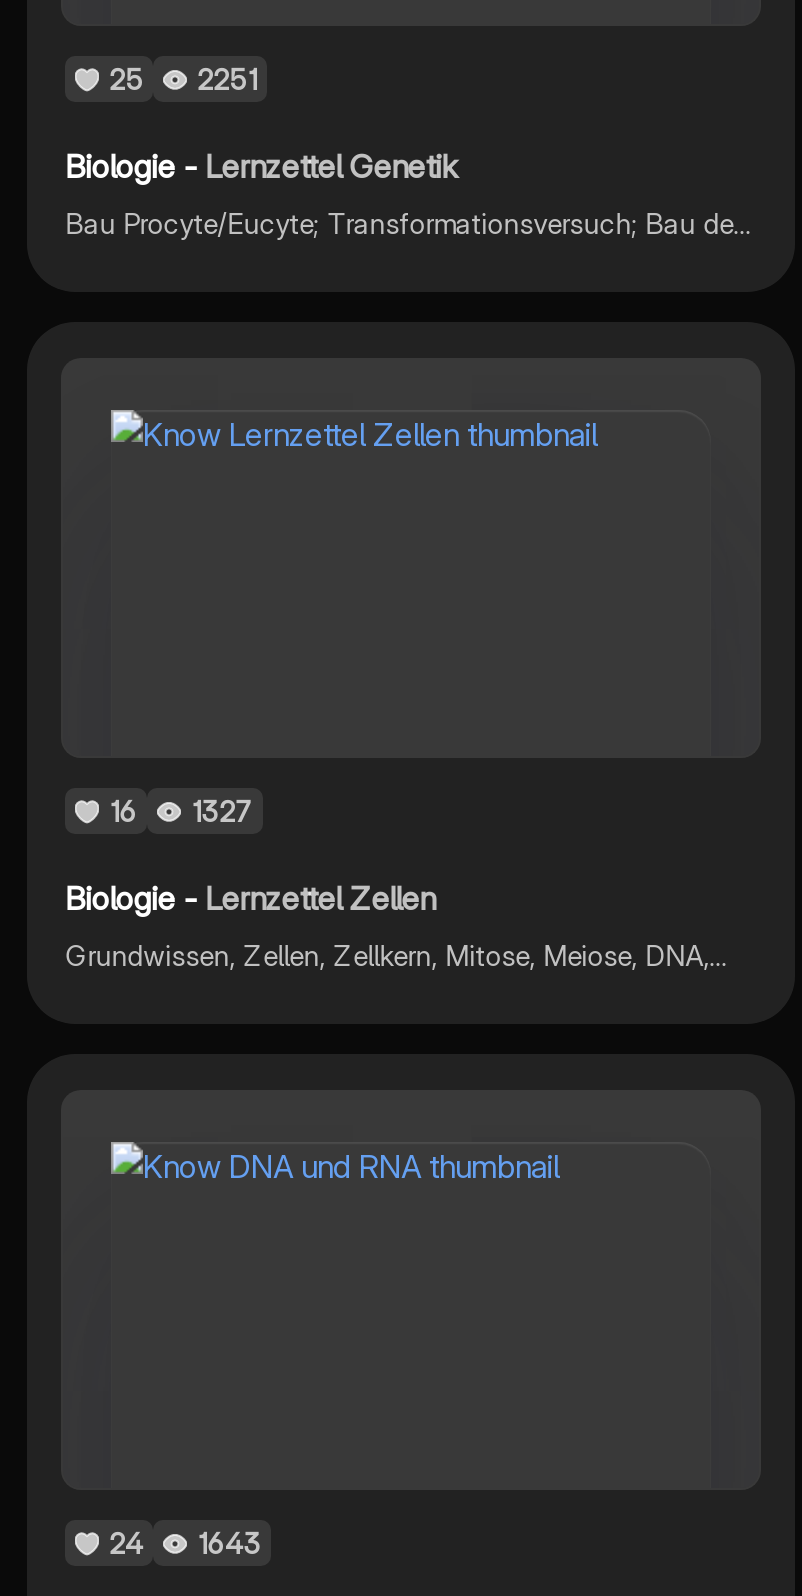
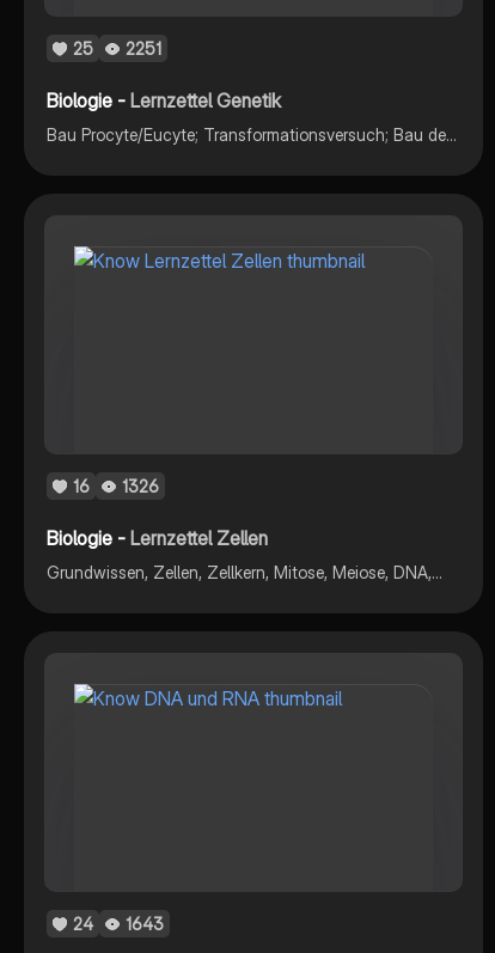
[109,793,253,827] 16 1327 -> [73,475,159,496] 16 1326

